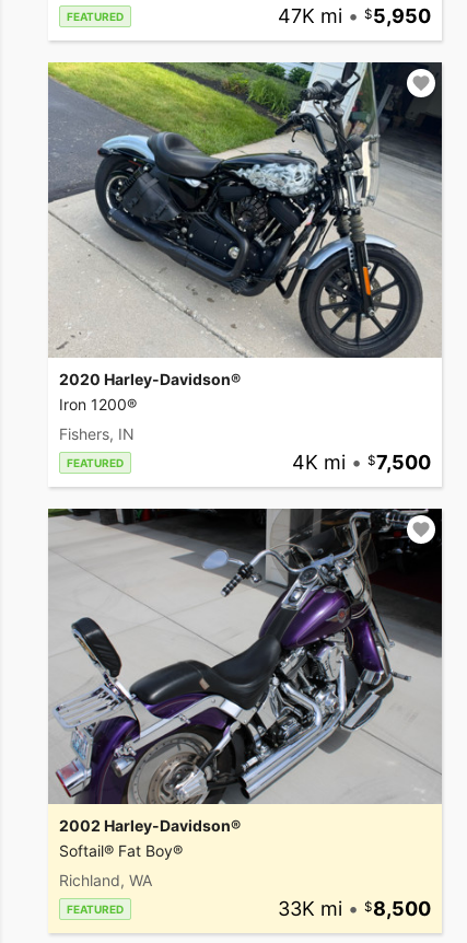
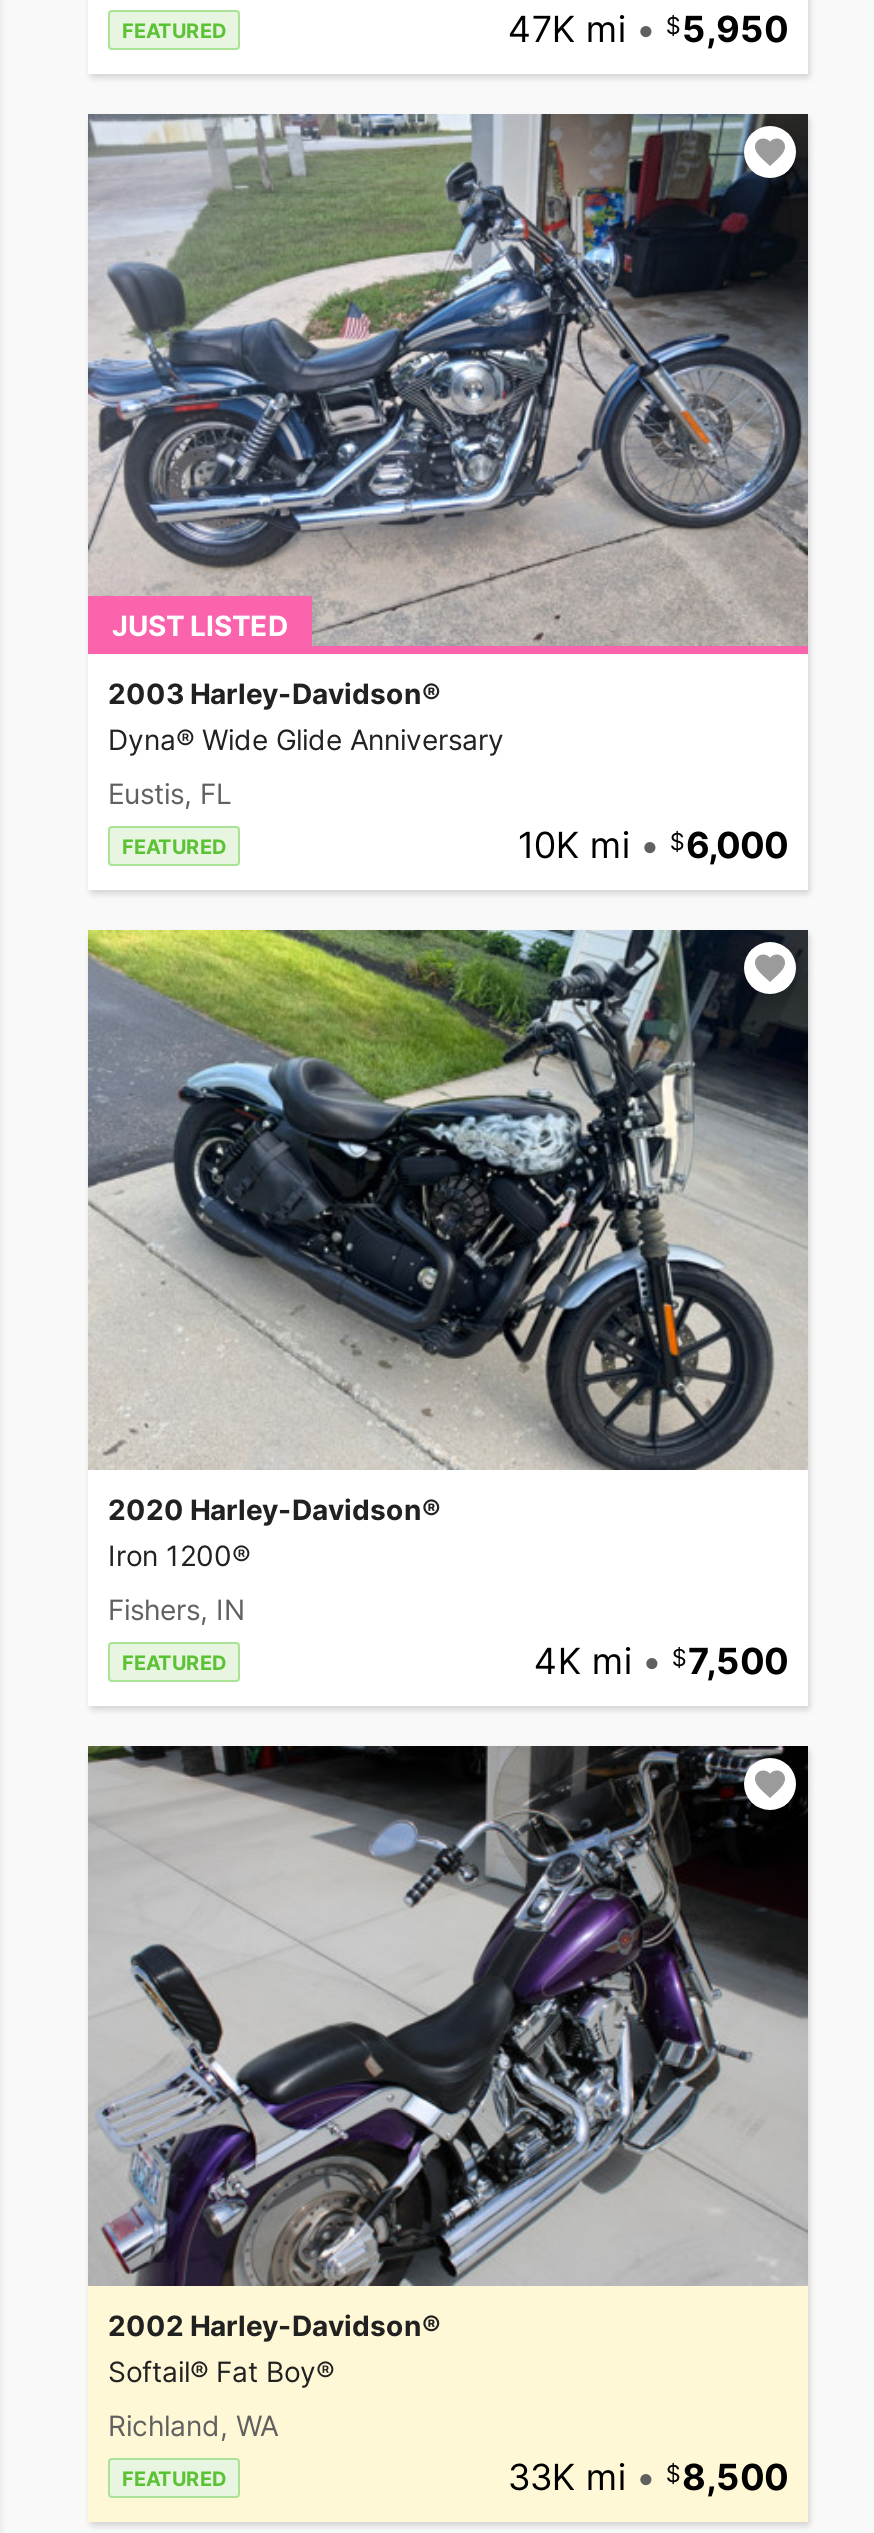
none -> [88,112,808,867] [image] | JUST LISTED | 2003 Harley-Davidson® | Dyna® Wide Glide Anniversary | Eustis, FL | FEATURED | 10K mi • | 6,000

